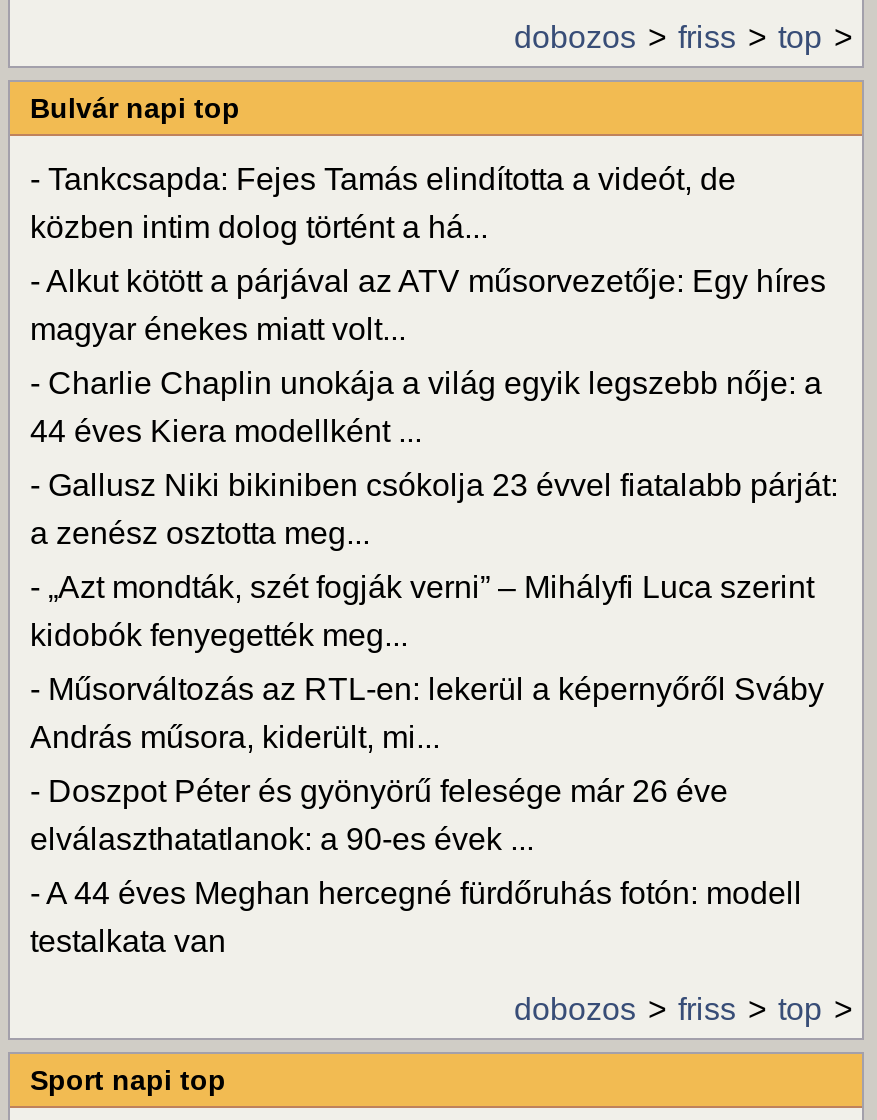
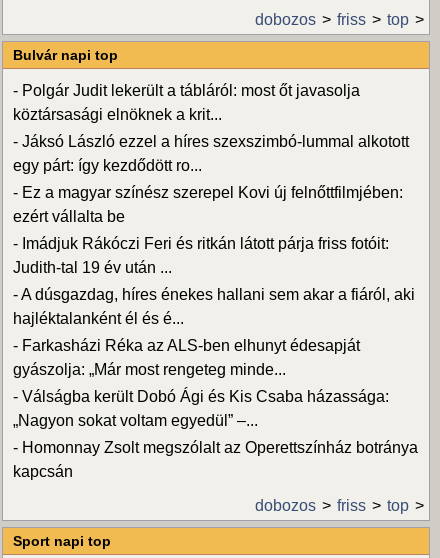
[30,162,736,244] - Tankcsapda: Fejes Tamás elindította a videót, de | közben intim dolog történt a há... -> [13,82,360,123] - Polgár Judit lekerült a tábláról: most őt javasolja | köztársasági elnöknek a krit...
[30,264,826,346] - Alkut kötött a párjával az ATV műsorvezetője: Egy híres | magyar énekes miatt volt... -> [13,133,409,174] - Jáksó László ezzel a híres szexszimbó-lummal alkotott | egy párt: így kezdődött ro...
[30,366,822,448] - Charlie Chaplin unokája a világ egyik legszebb nője: a | 44 éves Kiera modellként ... -> [13,184,403,225] - Ez a magyar színész szerepel Kovi új felnőttfilmjében: | ezért vállalta be
[30,468,838,550] - Gallusz Niki bikiniben csókolja 23 évvel fiatalabb párját: | a zenész osztotta meg... -> [13,235,389,276] - Imádjuk Rákóczi Feri és ritkán látott párja friss fotóit: | Judith-tal 19 év után ...
[30,570,814,652] - „Azt mondták, szét fogják verni” – Mihályfi Luca szerint | kidobók fenyegették meg... -> [13,286,415,327] - A dúsgazdag, híres énekes hallani sem akar a fiáról, aki | hajléktalanként él és é...
[30,672,824,754] - Műsorváltozás az RTL-en: lekerül a képernyőről Sváby | András műsora, kiderült, mi... -> [13,337,360,378] - Farkasházi Réka az ALS-ben elhunyt édesapját | gyászolja: „Már most rengeteg minde...
[30,774,728,856] - Doszpot Péter és gyönyörű felesége már 26 éve | elválaszthatatlanok: a 90-es évek ... -> [13,388,389,429] - Válságba került Dobó Ági és Kis Csaba házassága: | „Nagyon sokat voltam egyedül” –...
[30,876,802,958] - A 44 éves Meghan hercegné fürdőruhás fotón: modell | testalkata van -> [13,439,418,480] - Homonnay Zsolt megszólalt az Operettszínház botránya | kapcsán

